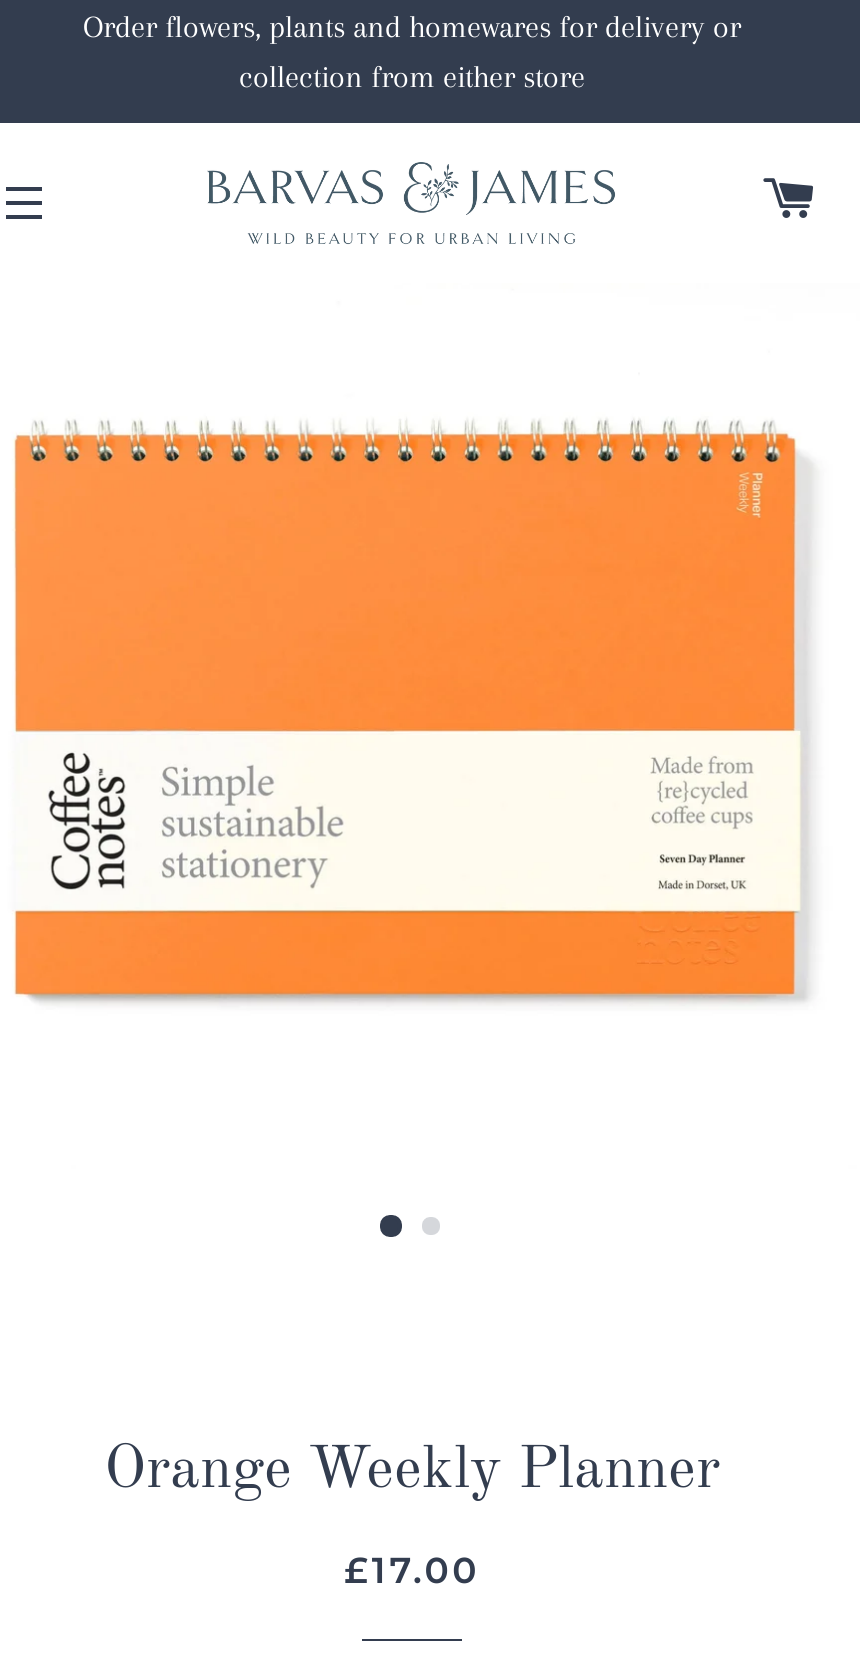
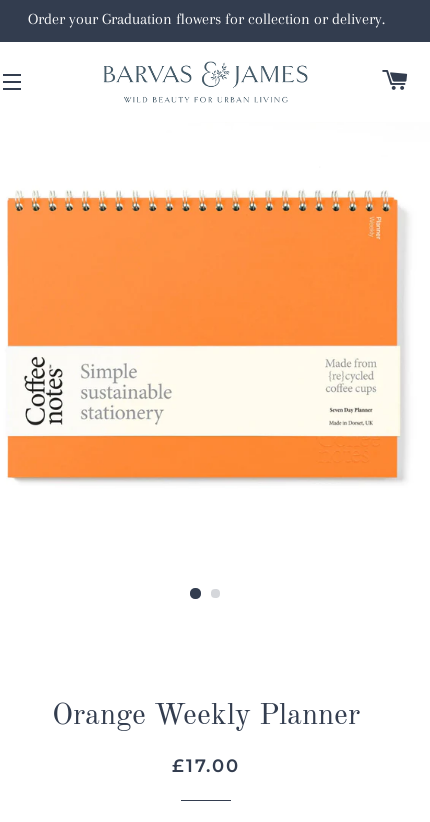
[83,9,741,95] Order flowers, plants and homewares for delivery or | collection from either store -> [27,10,384,28] Order your Graduation flowers for collection or delivery.

